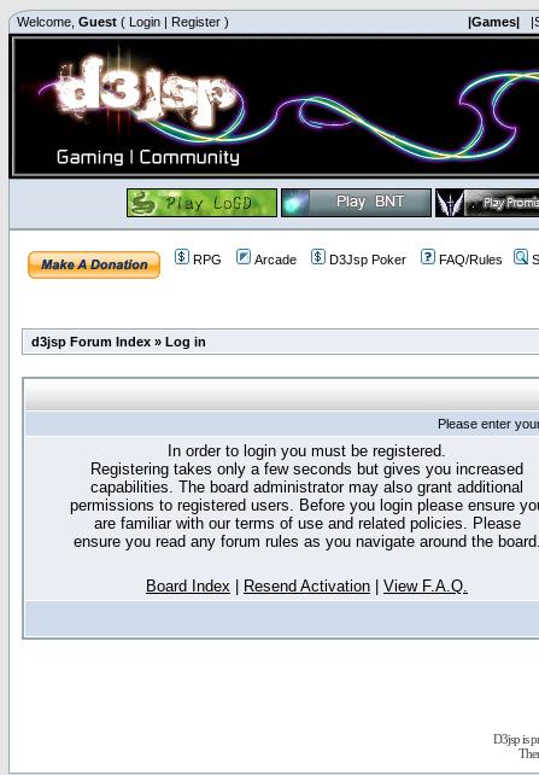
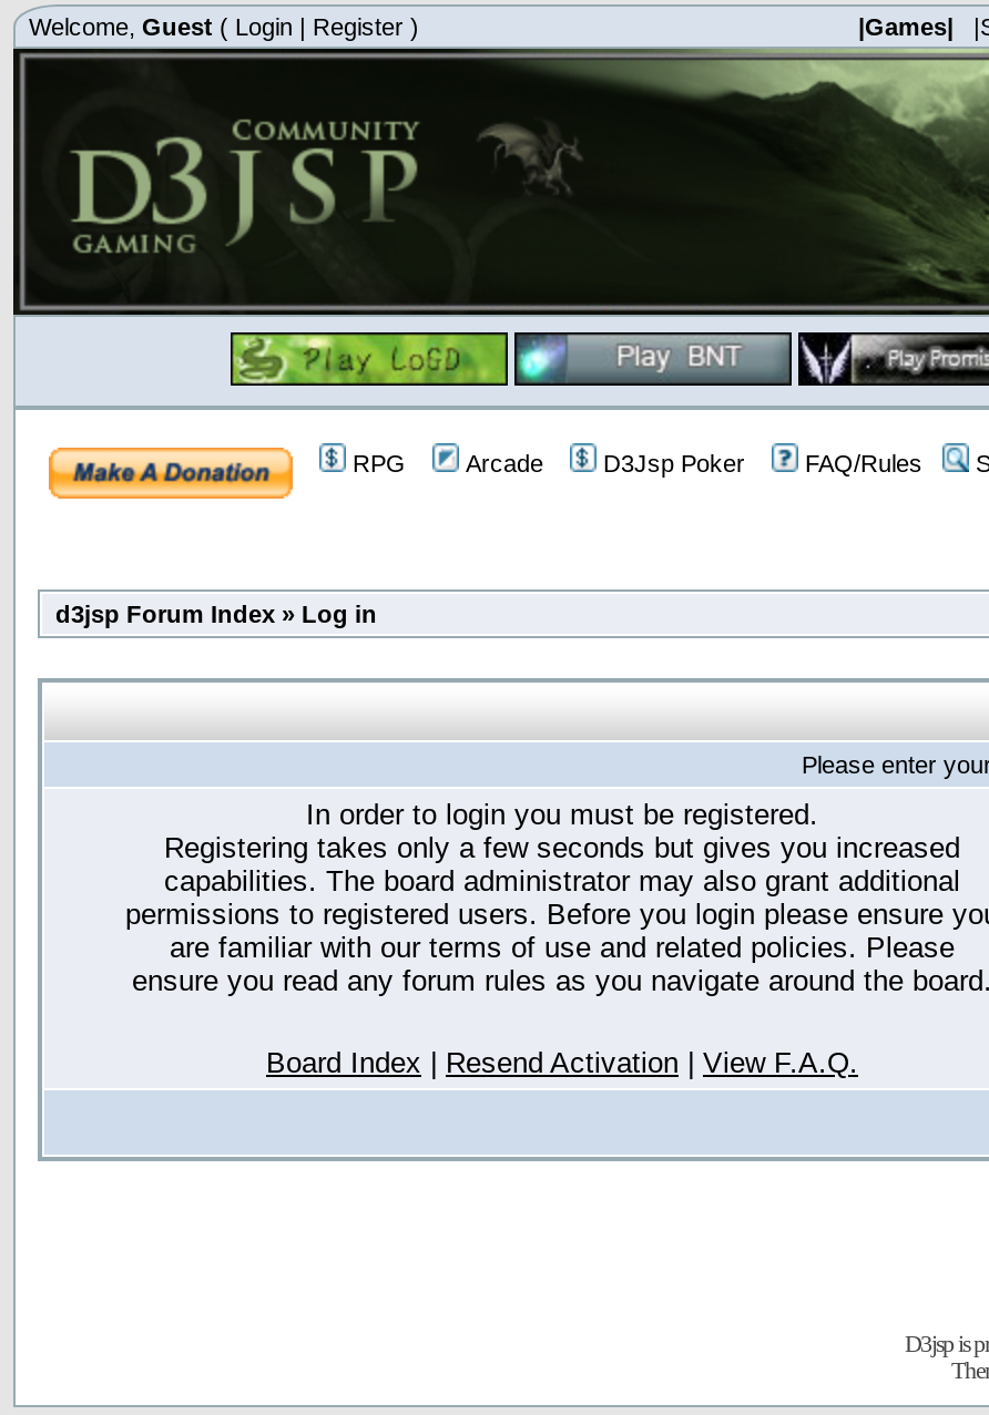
[36,33,535,171] [image] -> [67,47,982,299] [image]

